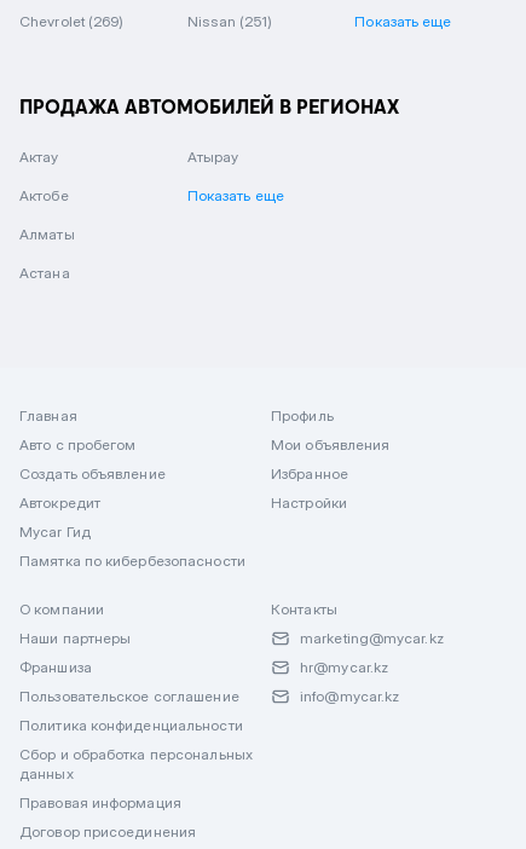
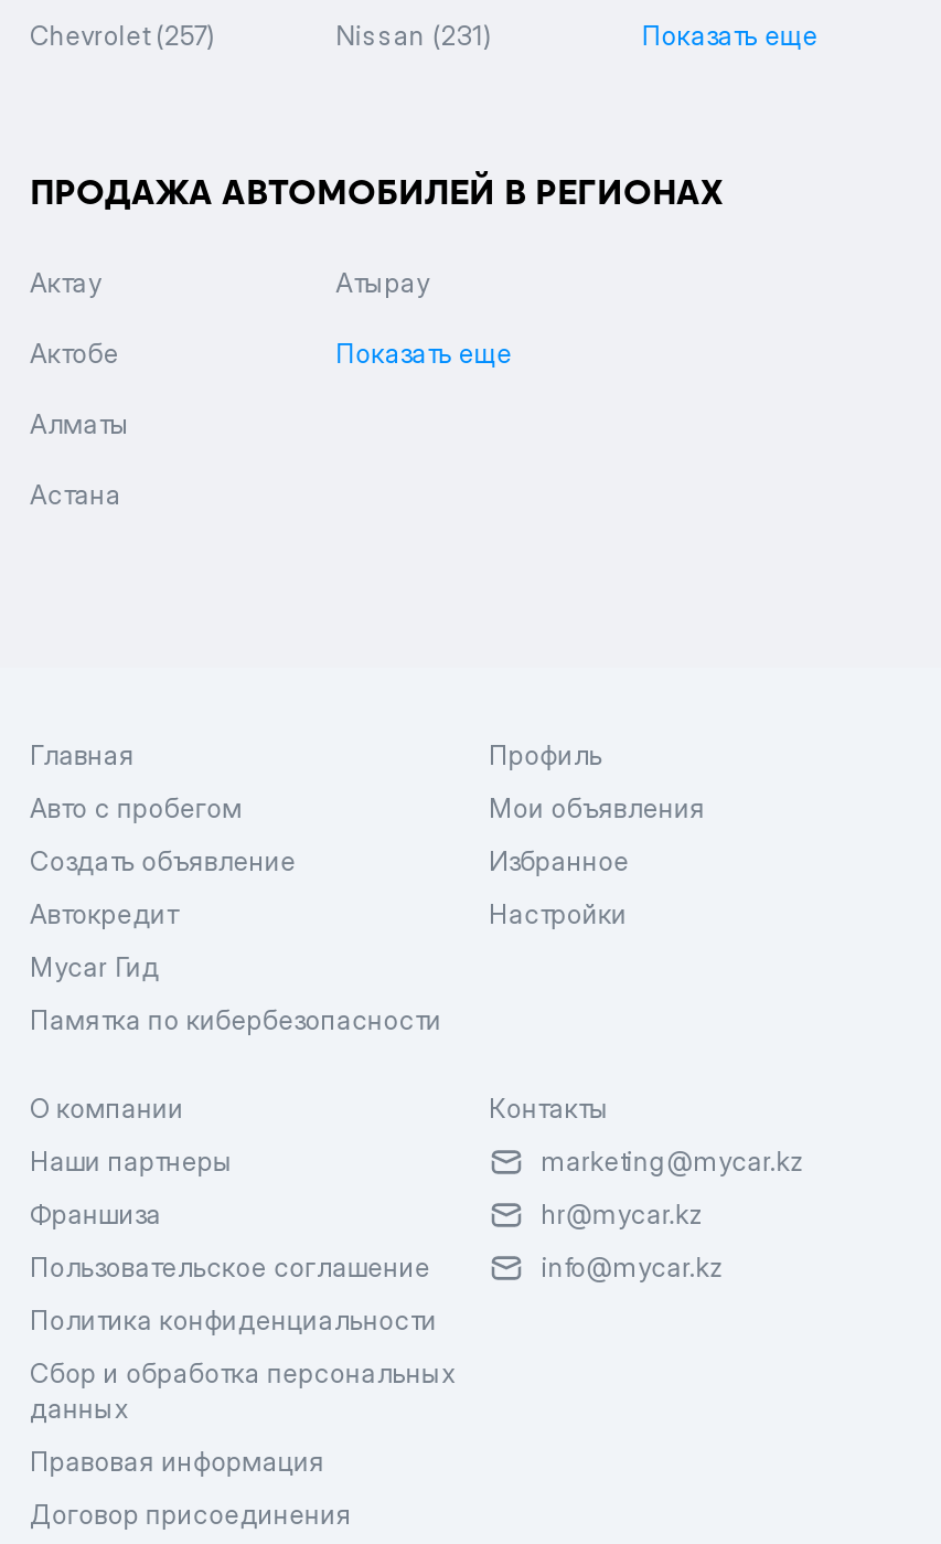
[19,12,124,30] Chevrolet (269) -> [30,19,216,52] Chevrolet (257)
[187,12,272,30] Nissan (251) -> [336,19,493,52] Nissan (231)

